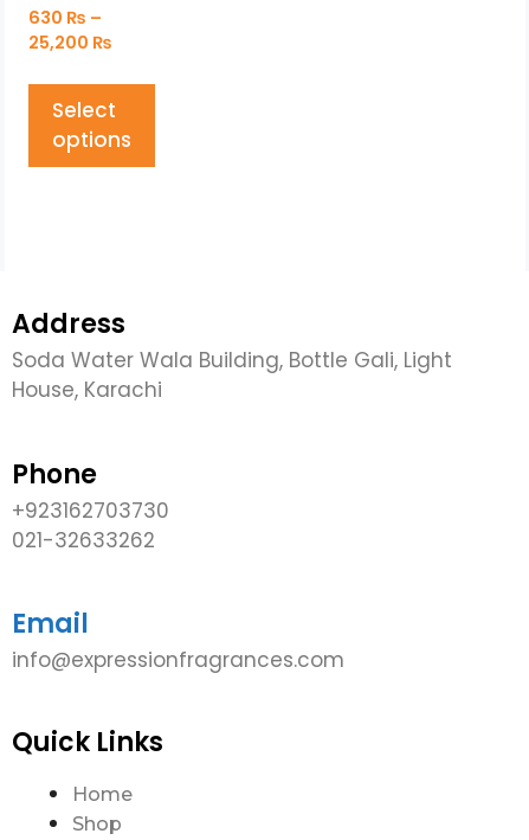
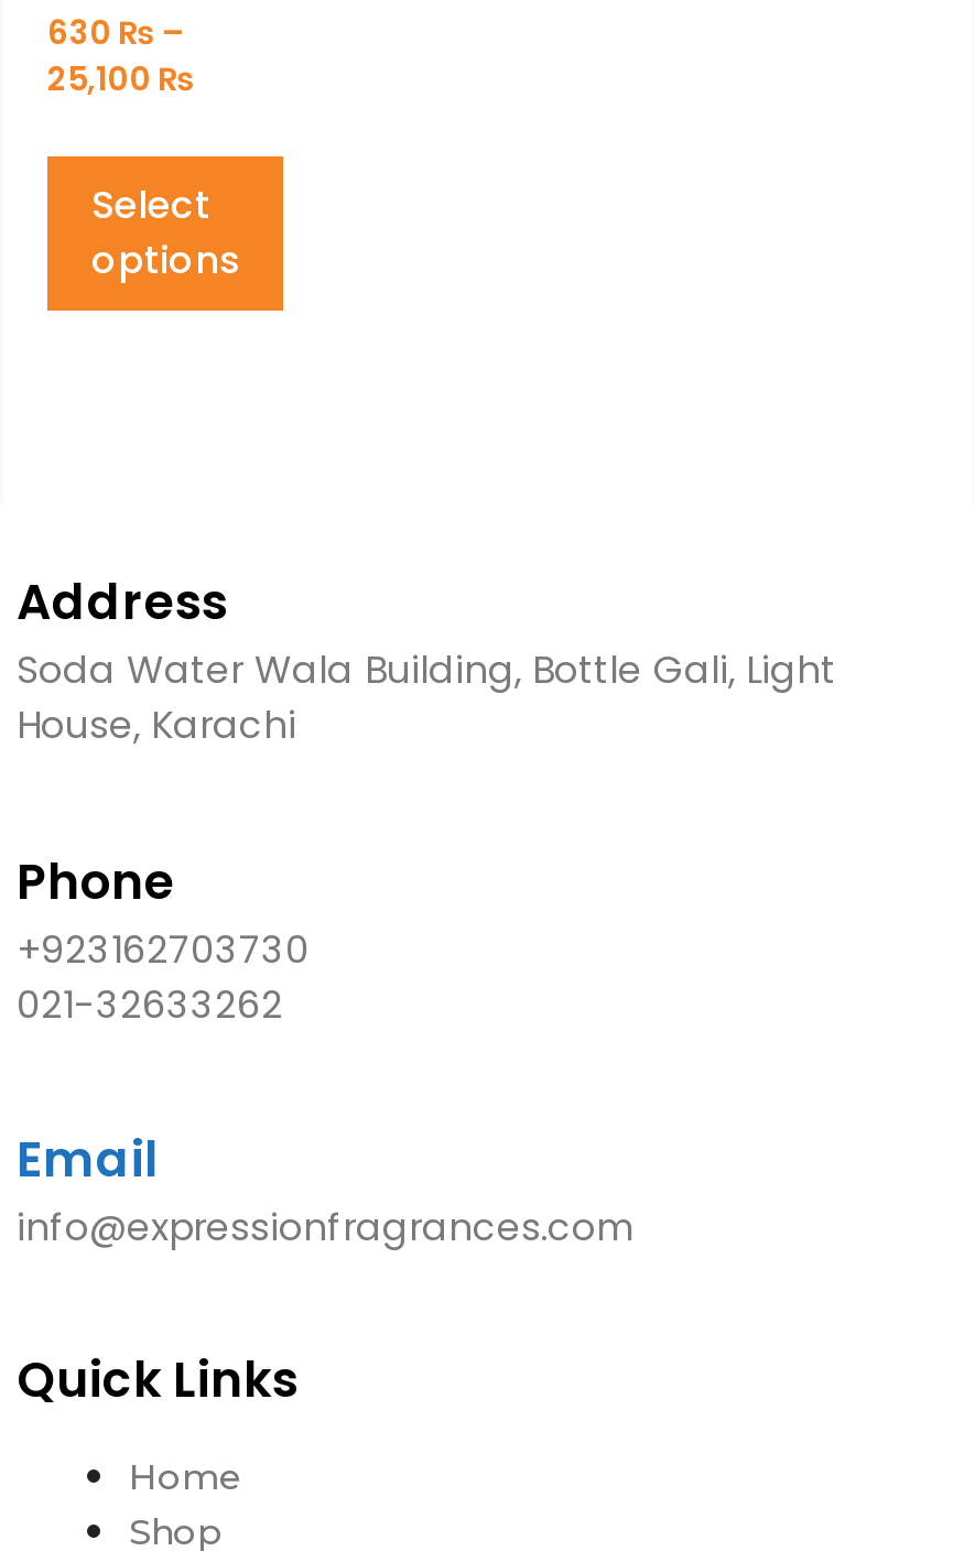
[28,31,112,54] 25,200 ₨ -> [47,57,195,101] 25,100 ₨

